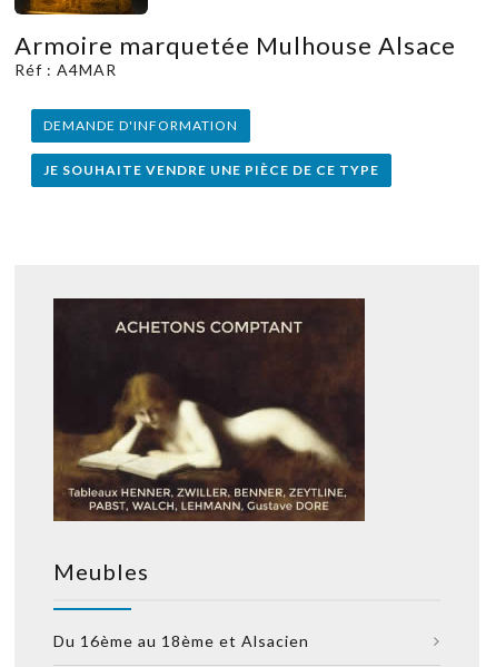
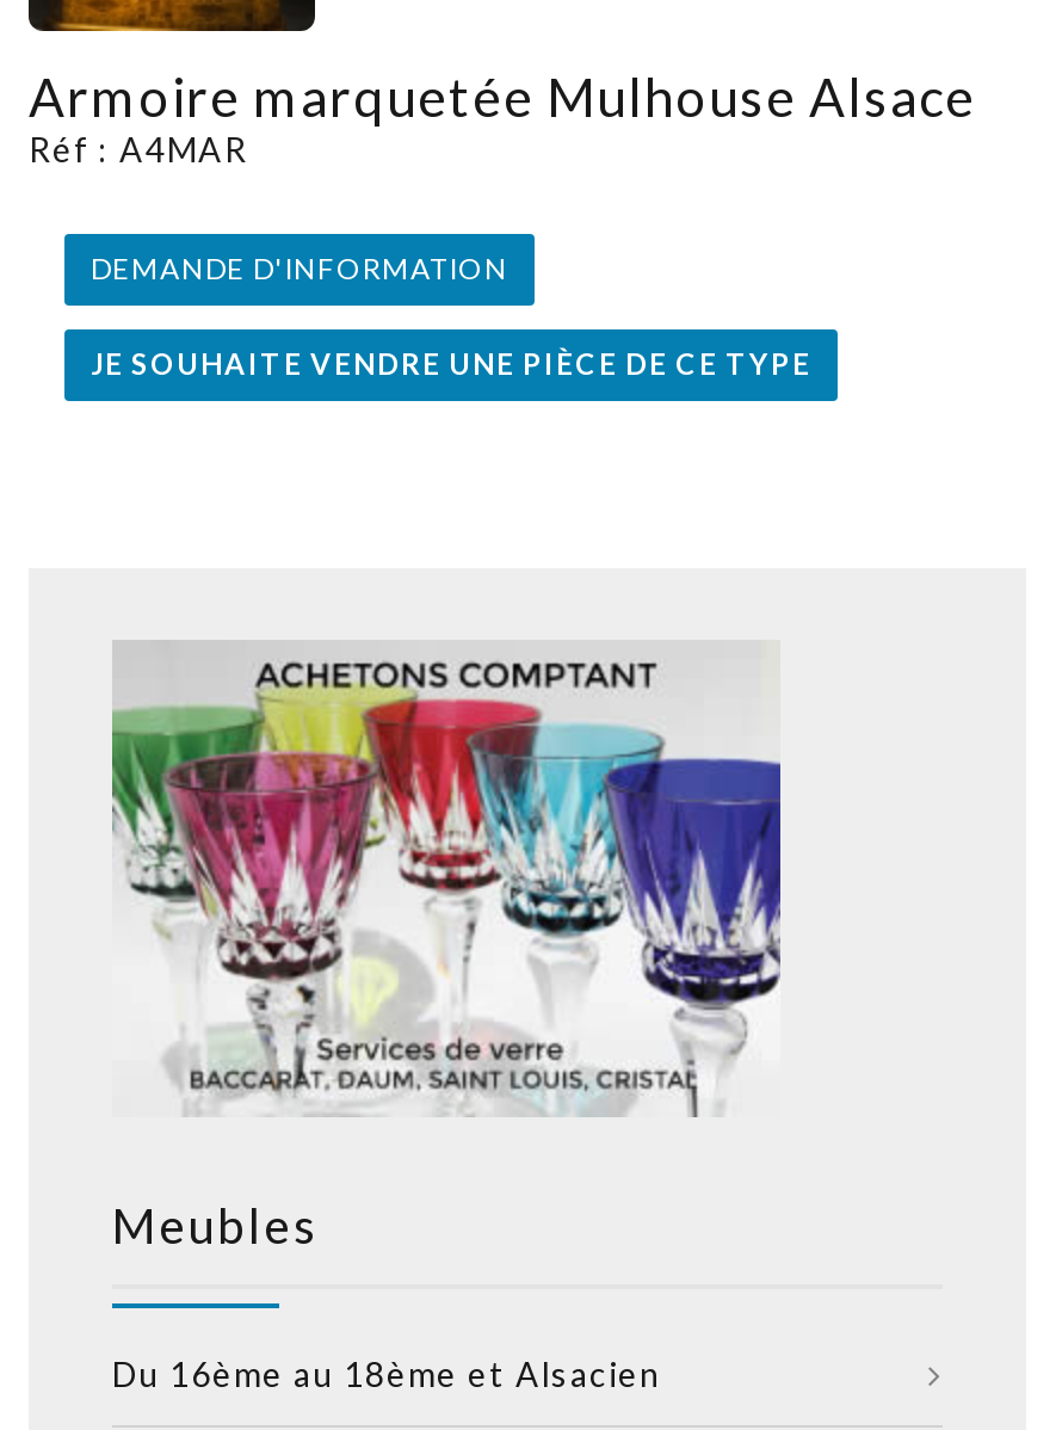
[52,297,366,522] [image] -> [110,640,783,1117] [image]

